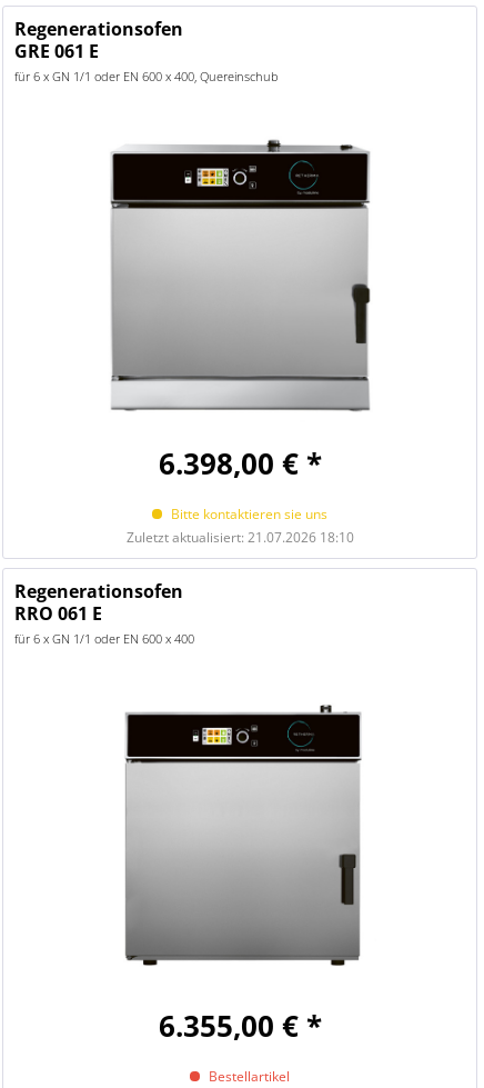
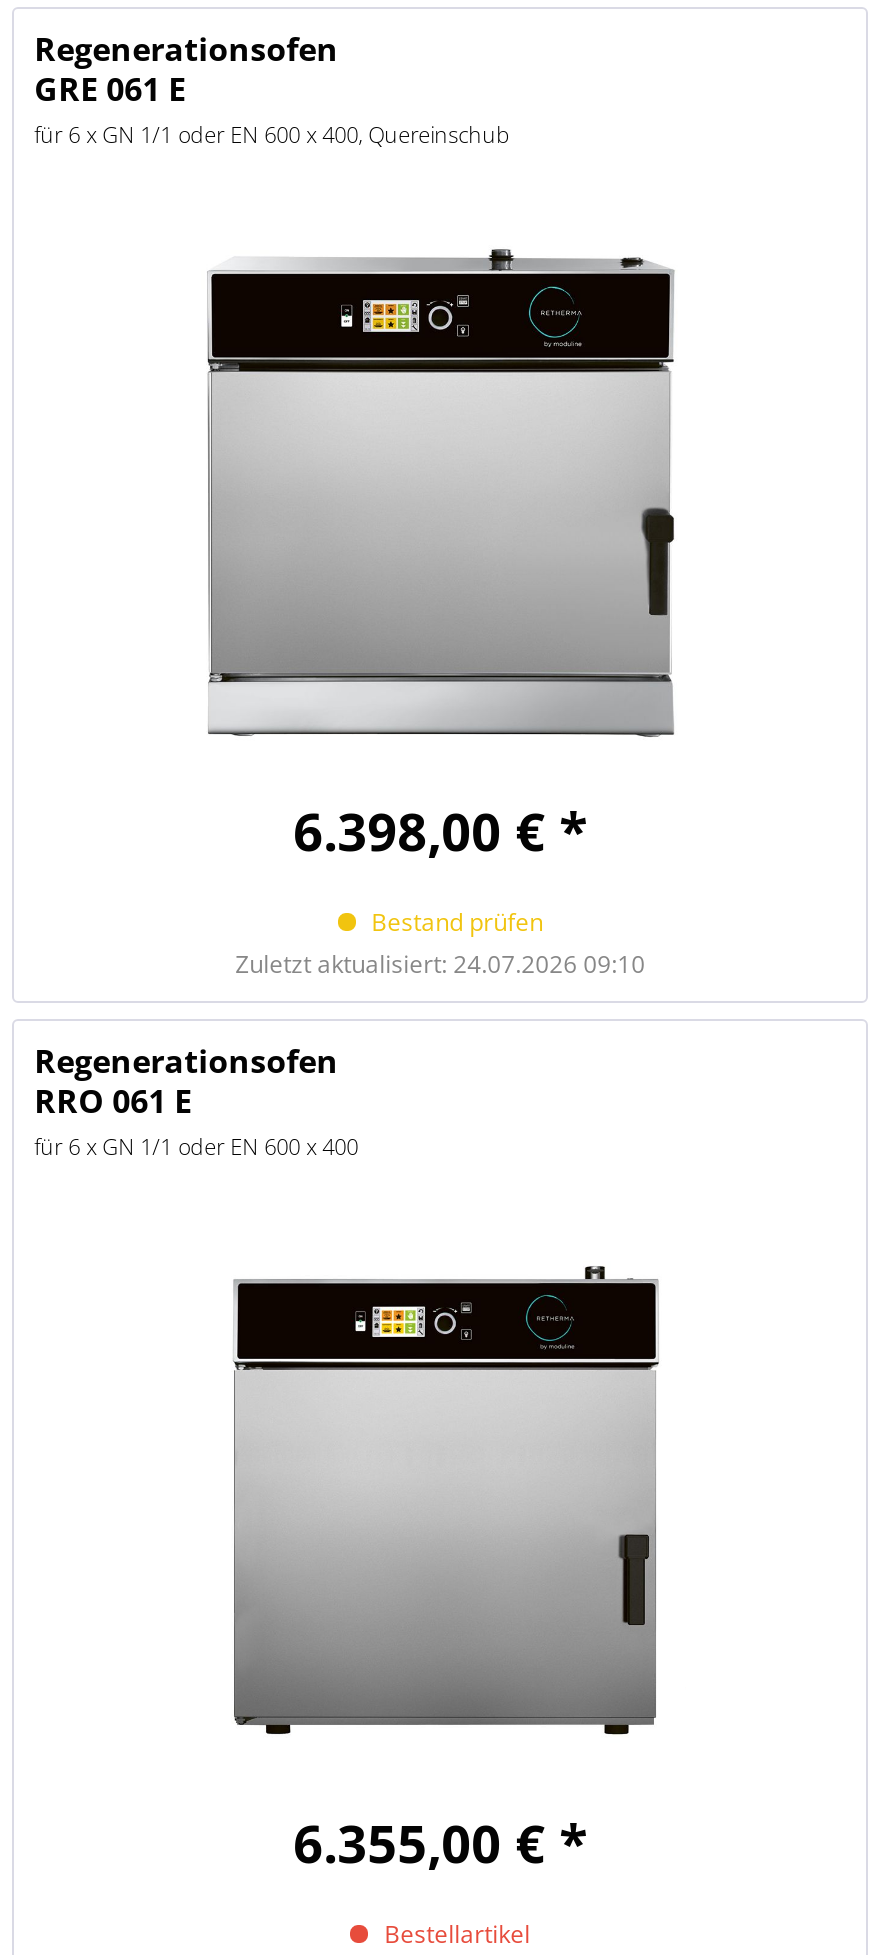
[126,504,354,546] Bitte kontaktieren sie uns | Zuletzt aktualisiert: 21.07.2026 18:10 -> [235,904,645,980] Bestand prüfen | Zuletzt aktualisiert: 24.07.2026 09:10

